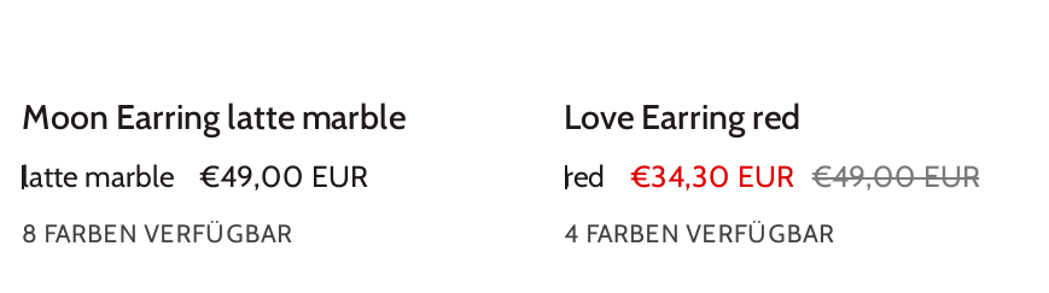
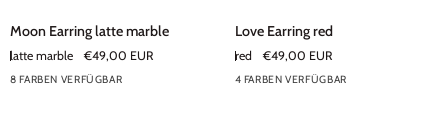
[631,158,979,194] €34,30 EUR €49,00 EUR -> [262,48,331,63] €49,00 EUR

